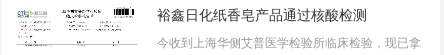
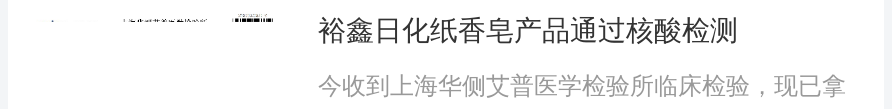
[16,7,138,47] [image] -> none

